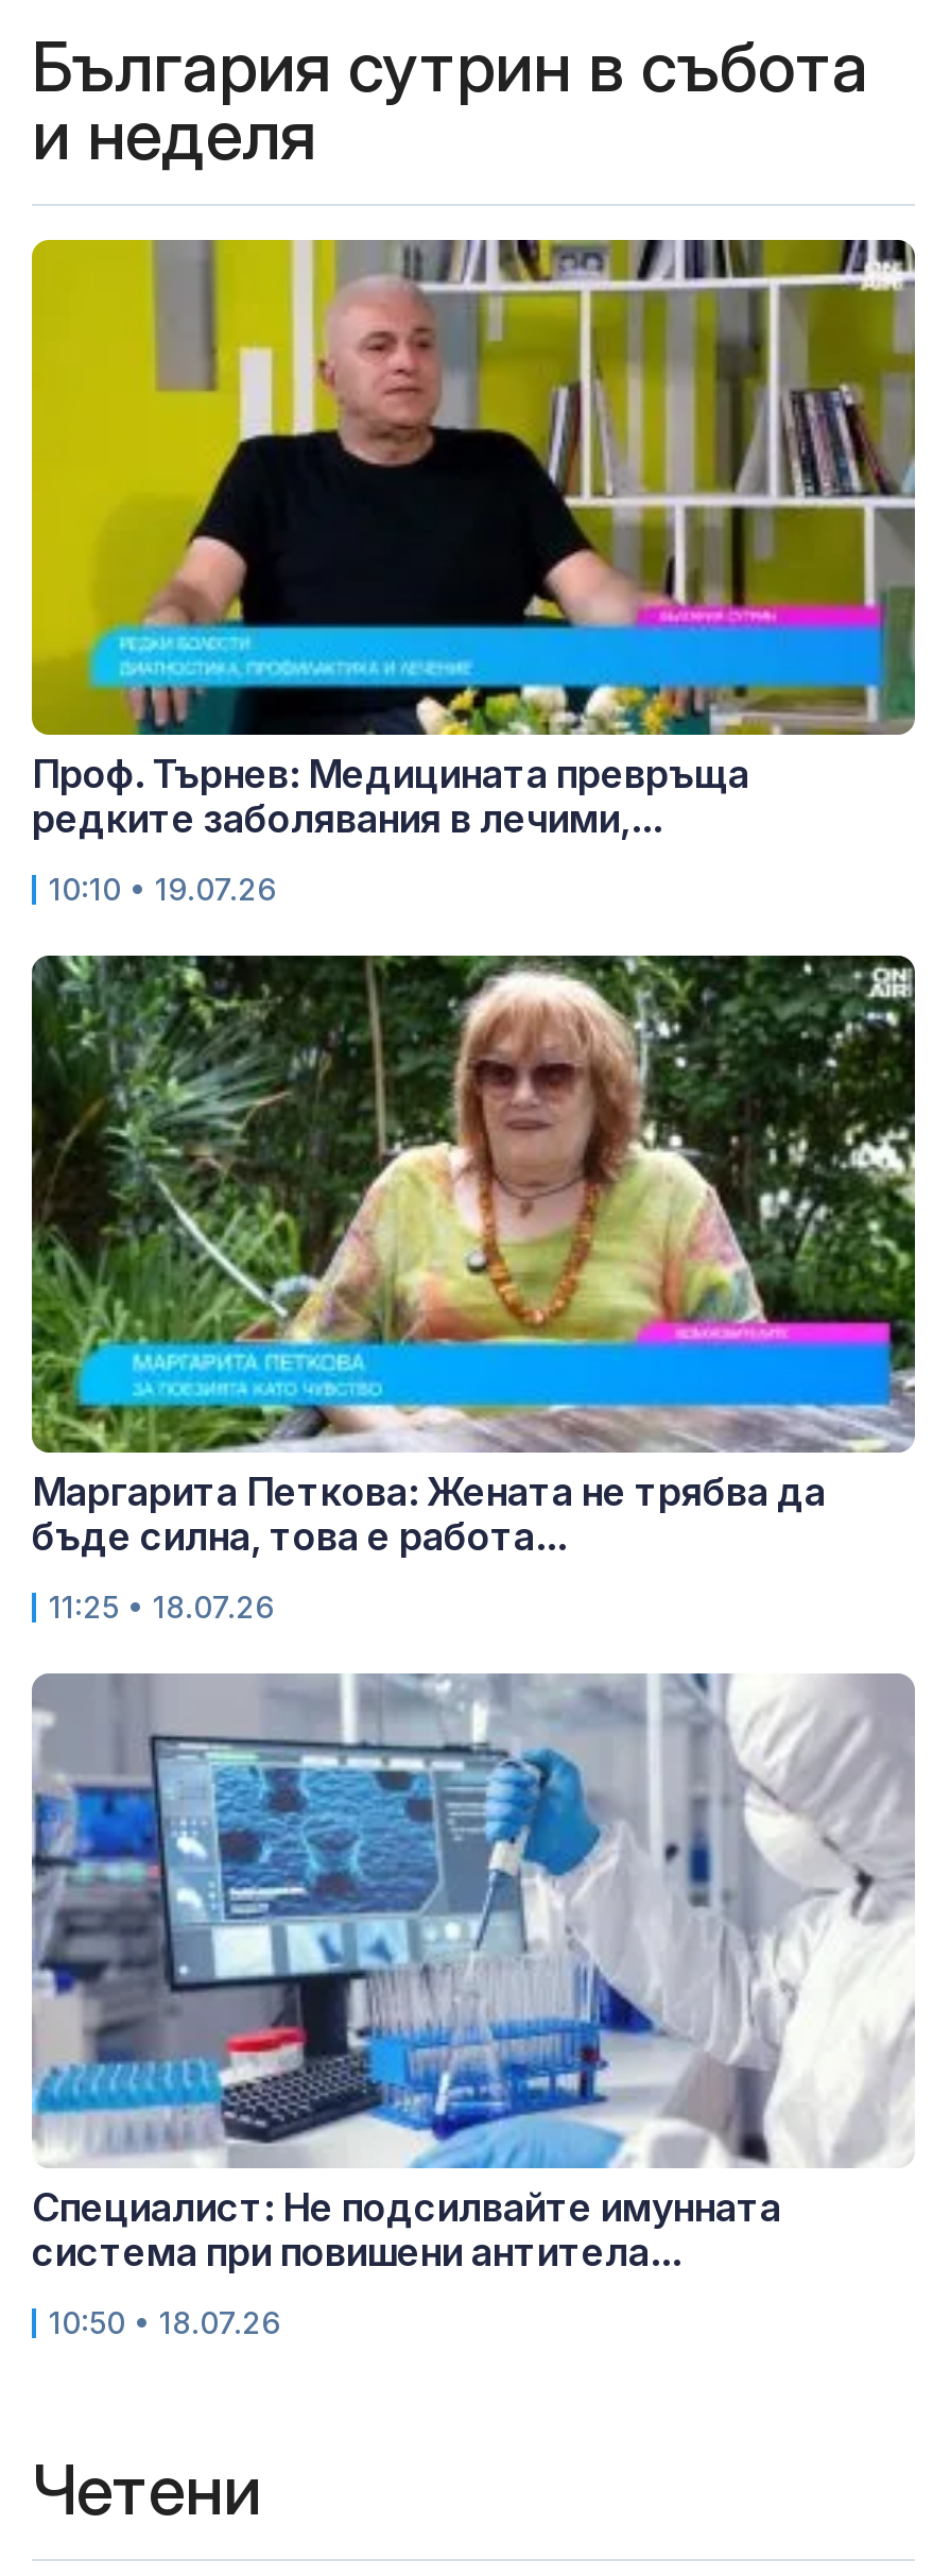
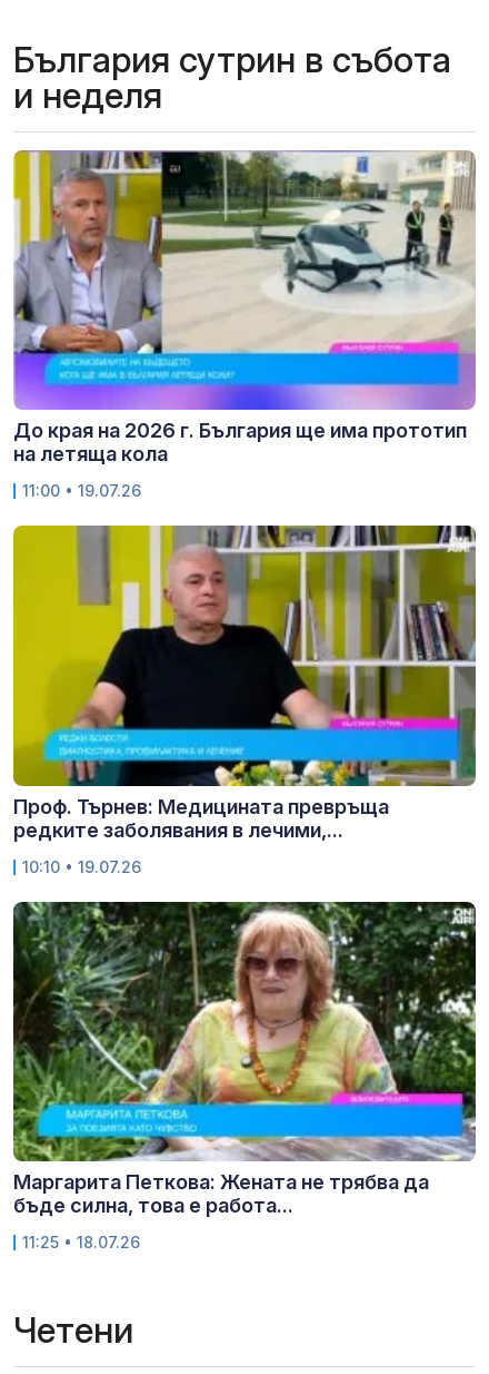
none -> [12,149,477,500] [image] | До края на 2026 г. България ще има прототип | на летяща кола | 11:00 • 19.07.26
moved [32,236,919,1624] -> [13,523,478,1251]: [image] | Проф. Търнев: Медицината превръща | редките заболявания в лечими,... | 10:10 • 19.07.26 | Маргарита Петкова: Жената не трябва да | бъде силна, това е работа... | 11:25 • 18.07.26
[30,1671,915,2340] [image] | Специалист: Не подсилвайте имунната | система при повишени антитела... | 10:50 • 18.07.26 -> none

